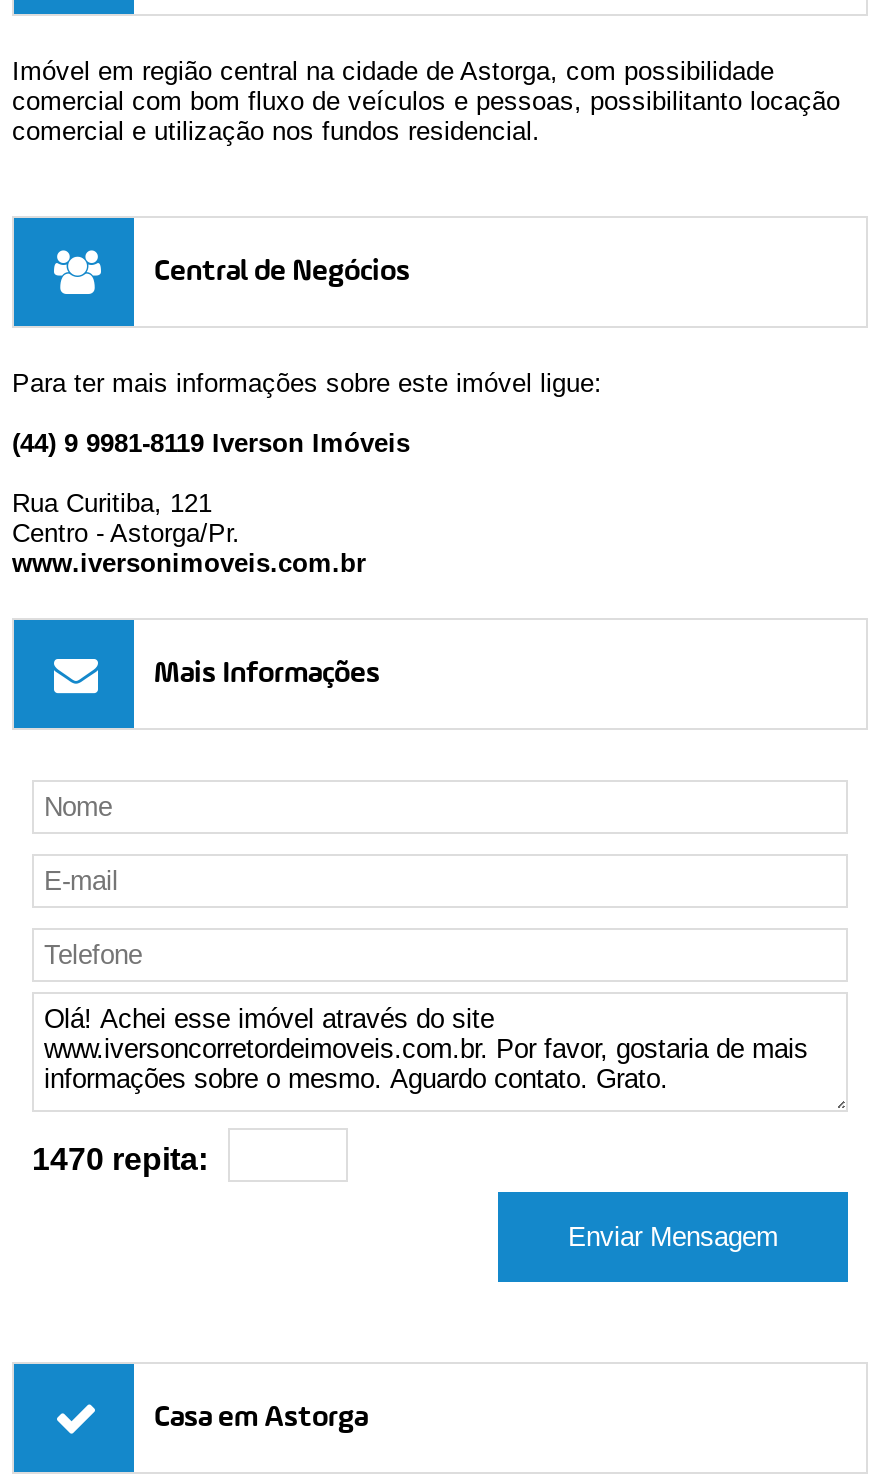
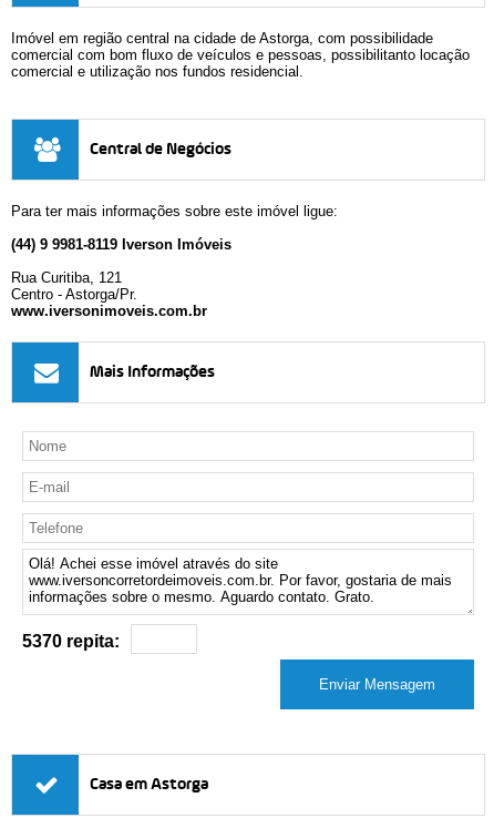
[32,1142,208,1176] 1470 repita: -> [22,632,120,651] 5370 repita:

